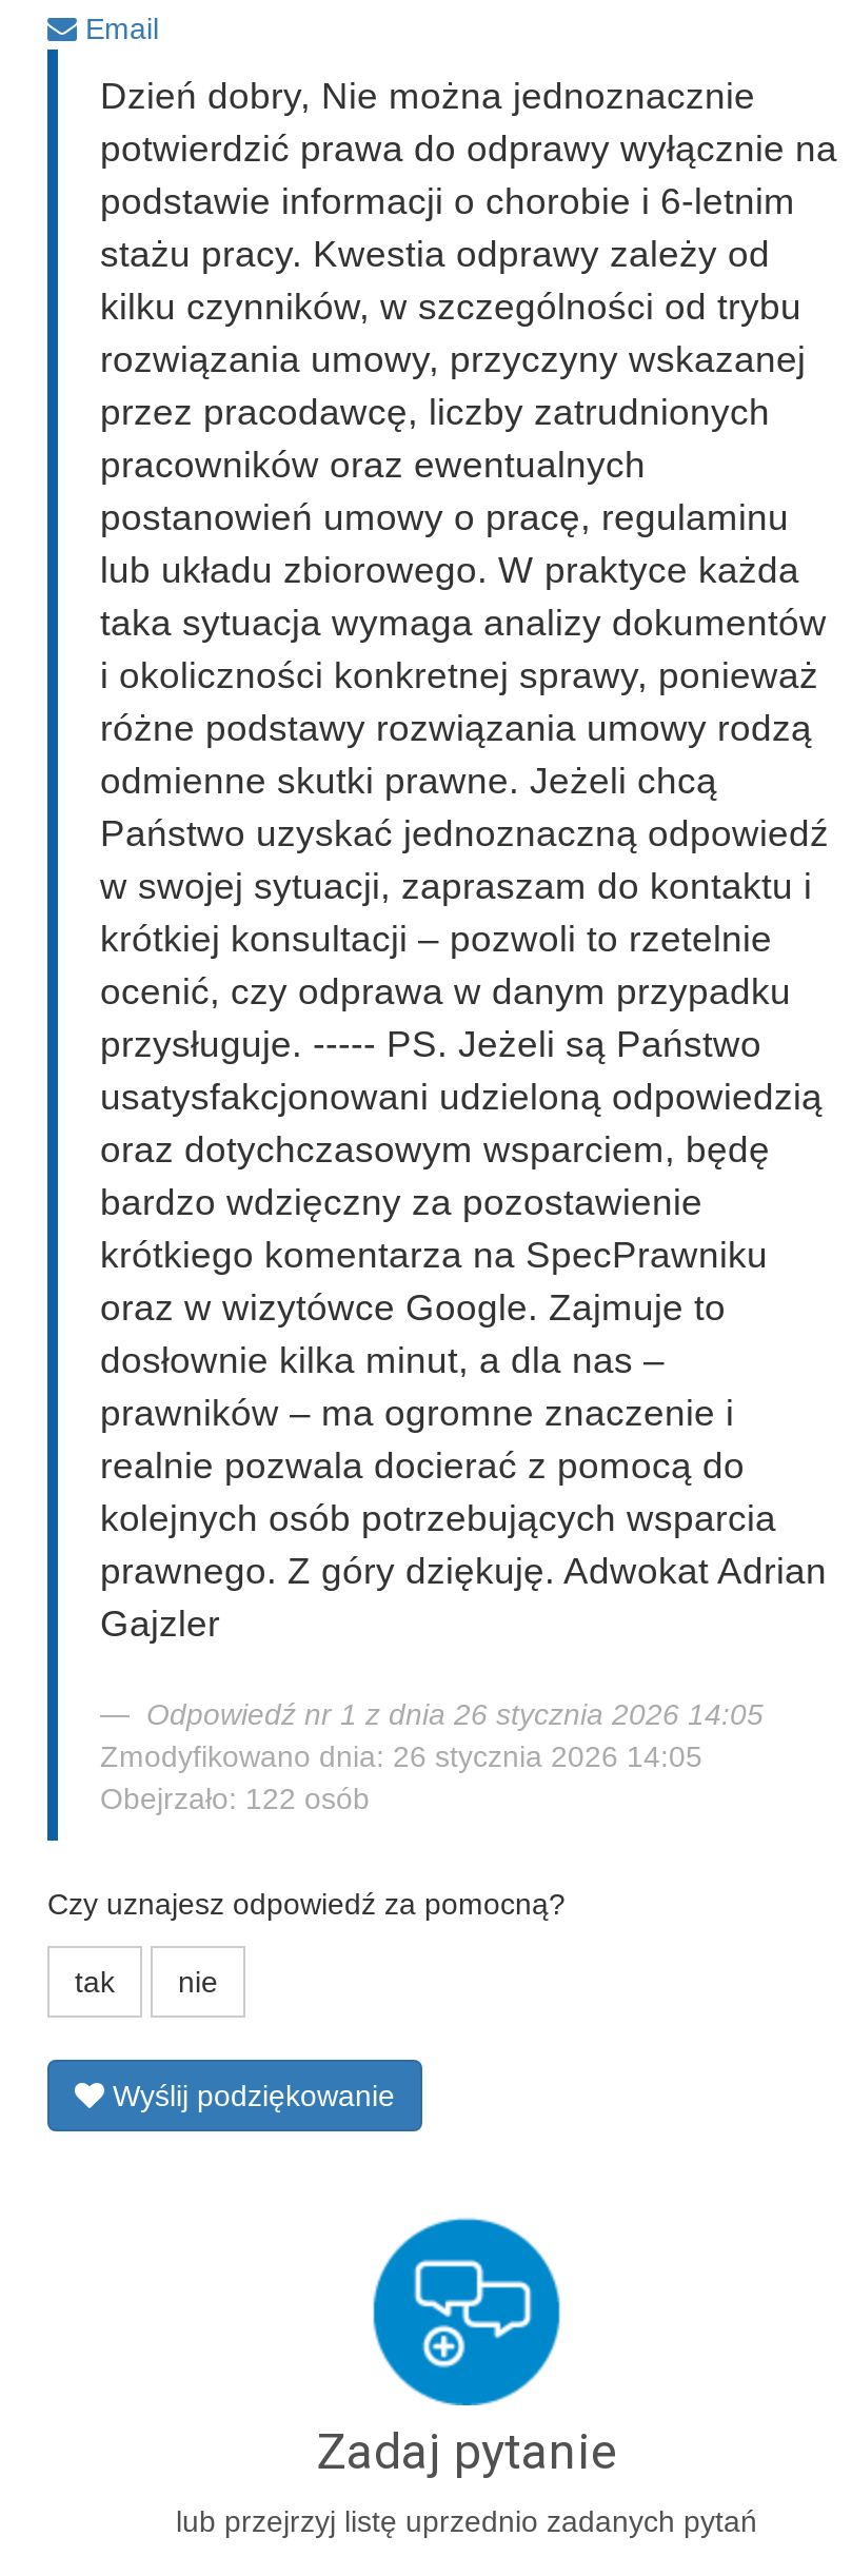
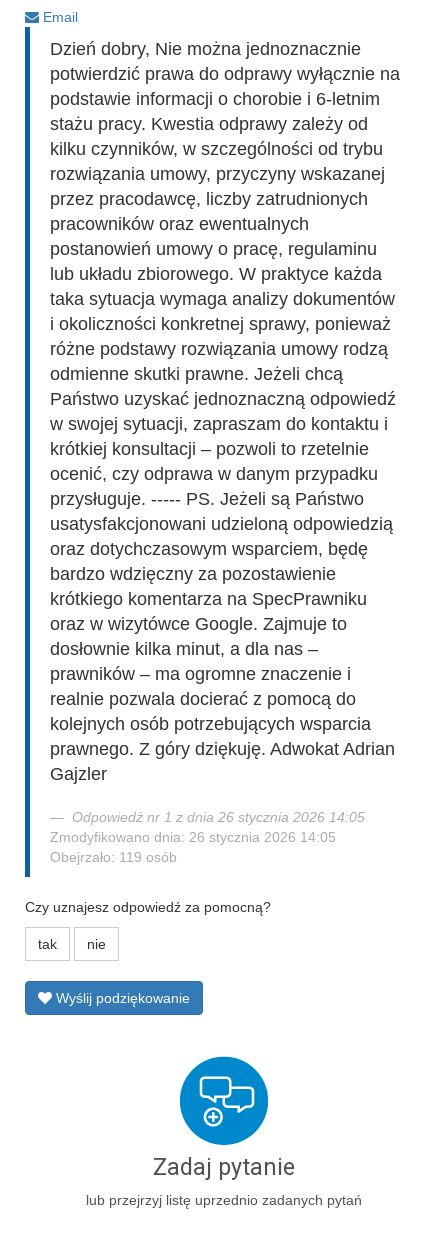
[100,1782,370,1815] Obejrzało: 122 osób -> [50,849,177,865] Obejrzało: 119 osób

